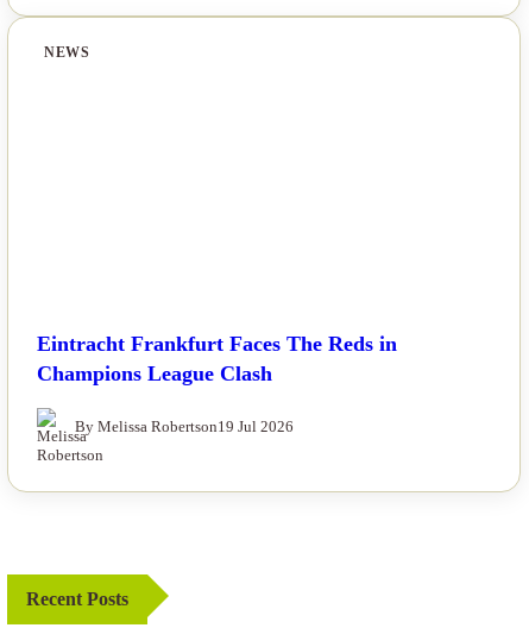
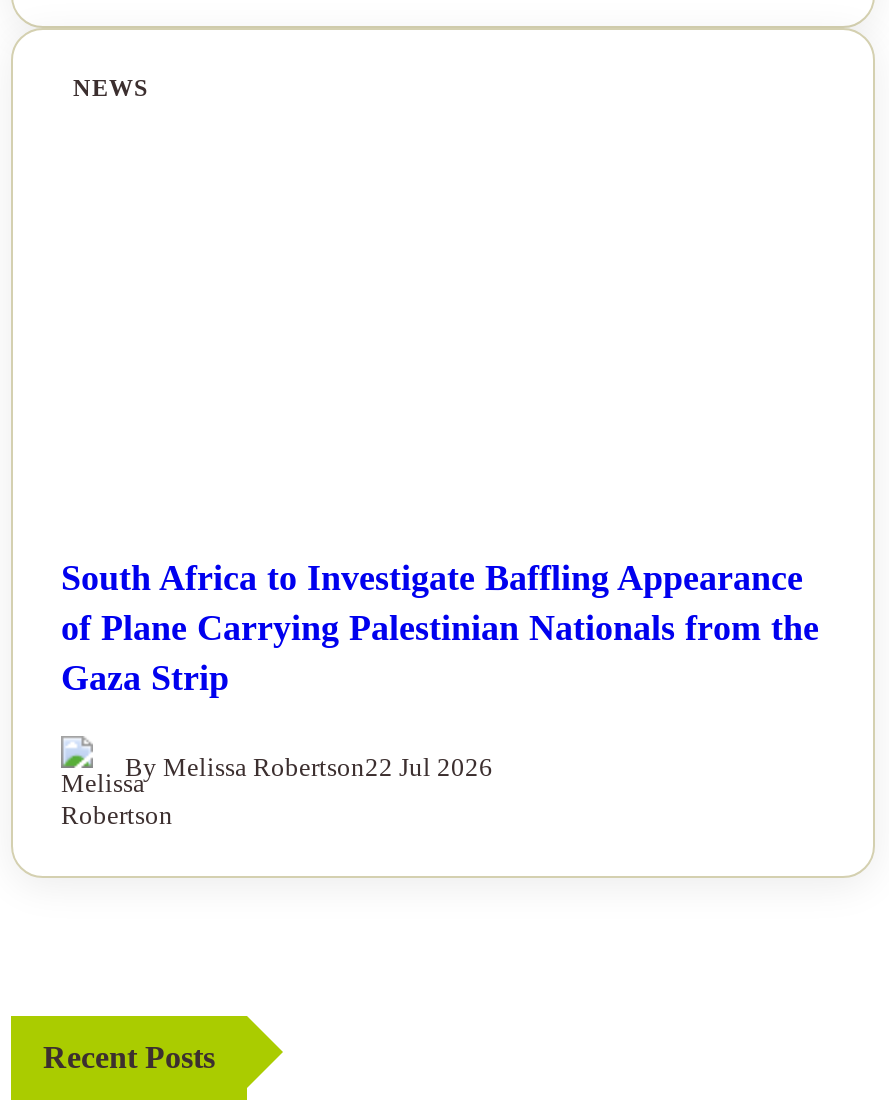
[37,332,397,385] Eintracht Frankfurt Faces The Reds in | Champions League Clash -> [61,558,819,698] South Africa to Investigate Baffling Appearance | of Plane Carrying Palestinian Nationals from the | Gaza Strip
[75,417,294,435] By Melissa Robertson19 Jul 2026 -> [125,752,493,782] By Melissa Robertson22 Jul 2026

